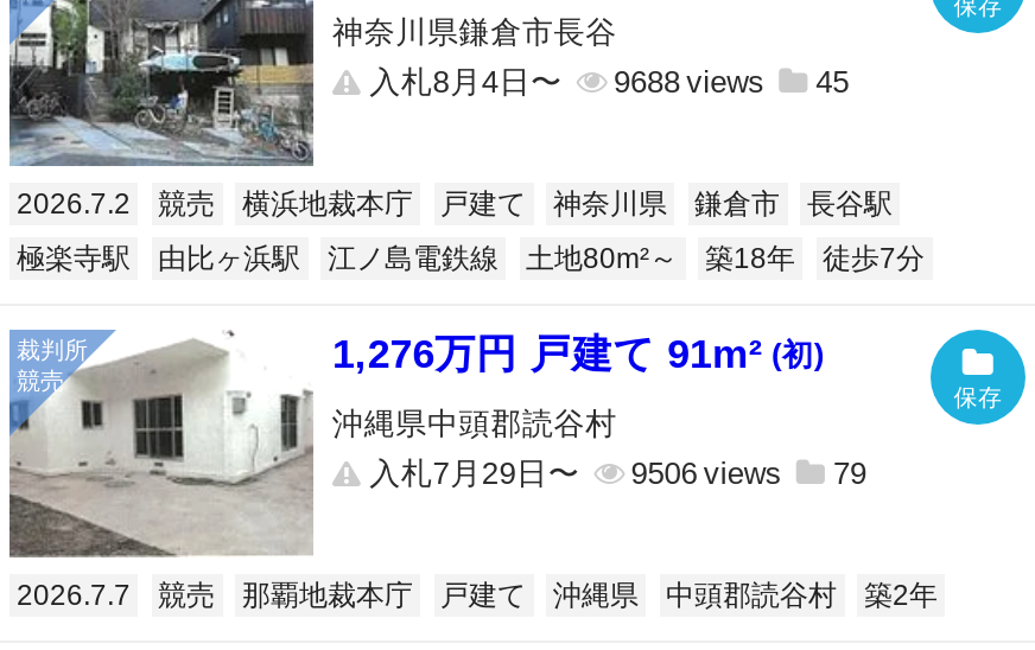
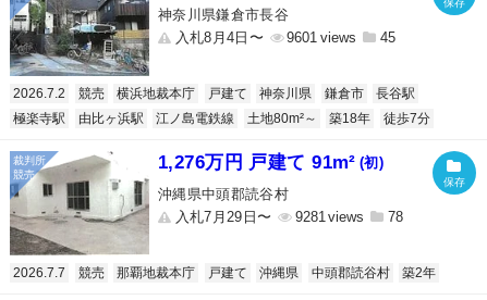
[369,64,680,100] 入札8月4日〜 9688 -> [175,29,318,46] 入札8月4日〜 9601
[369,455,697,491] 入札7月29日〜 9506 -> [175,209,326,225] 入札7月29日〜 9281
[833,455,866,491] 79 -> [388,209,403,225] 78

